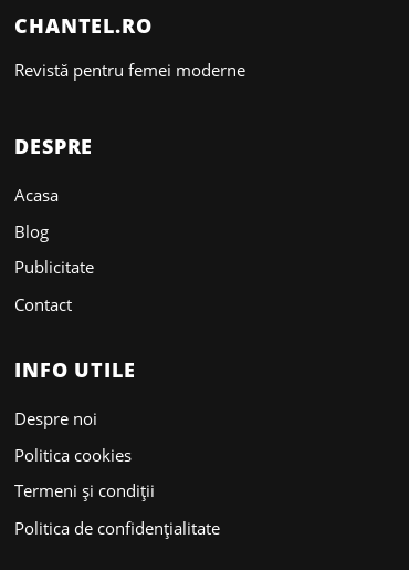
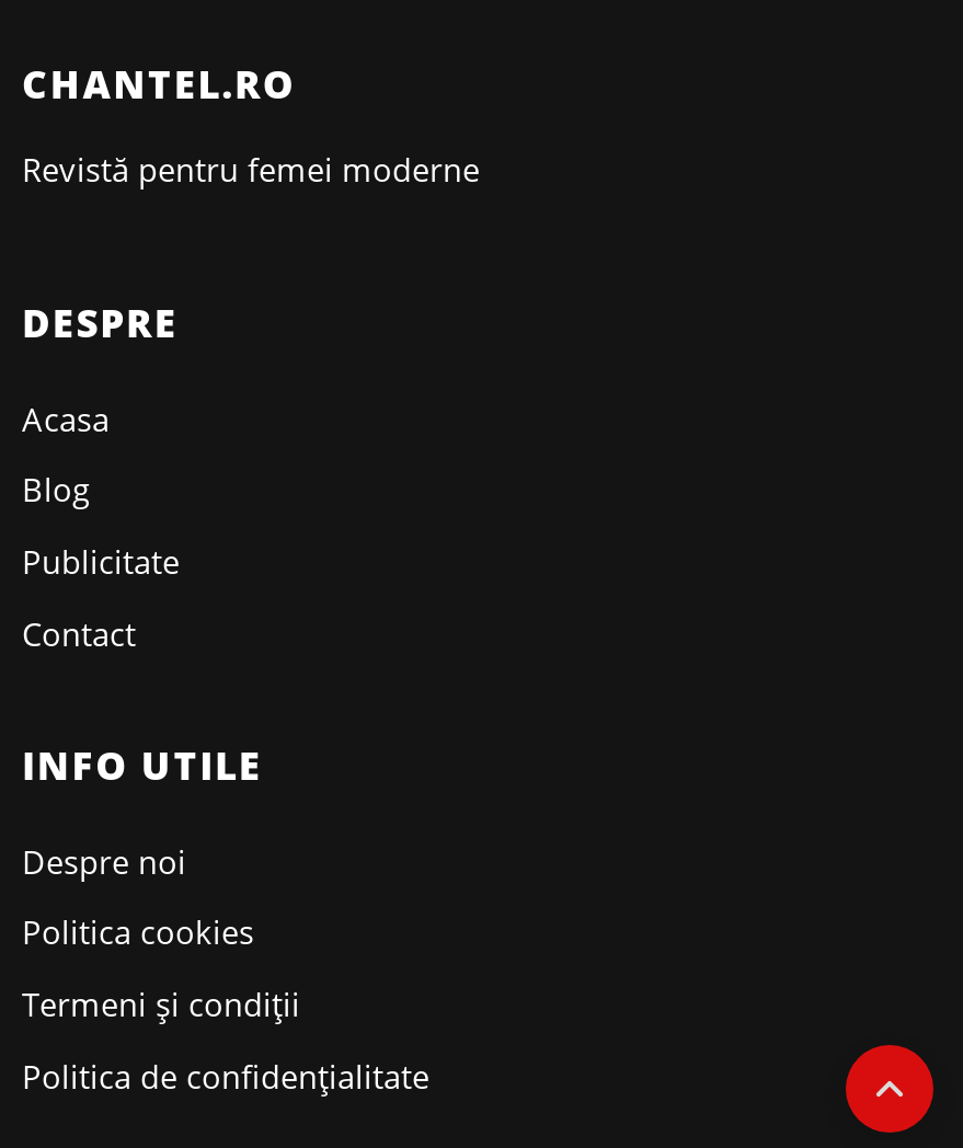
none -> [844,1042,936,1136] [image]

